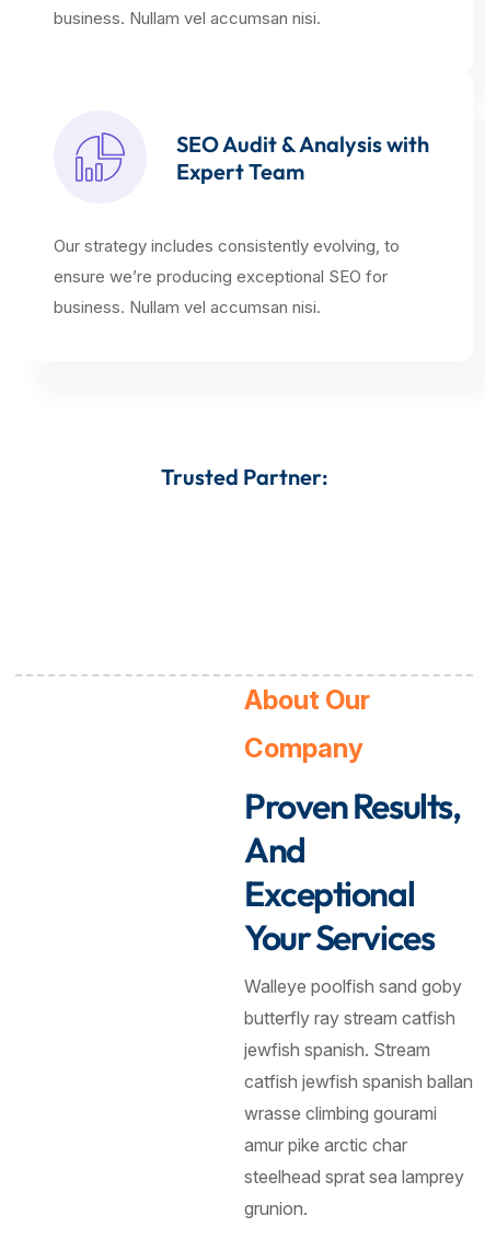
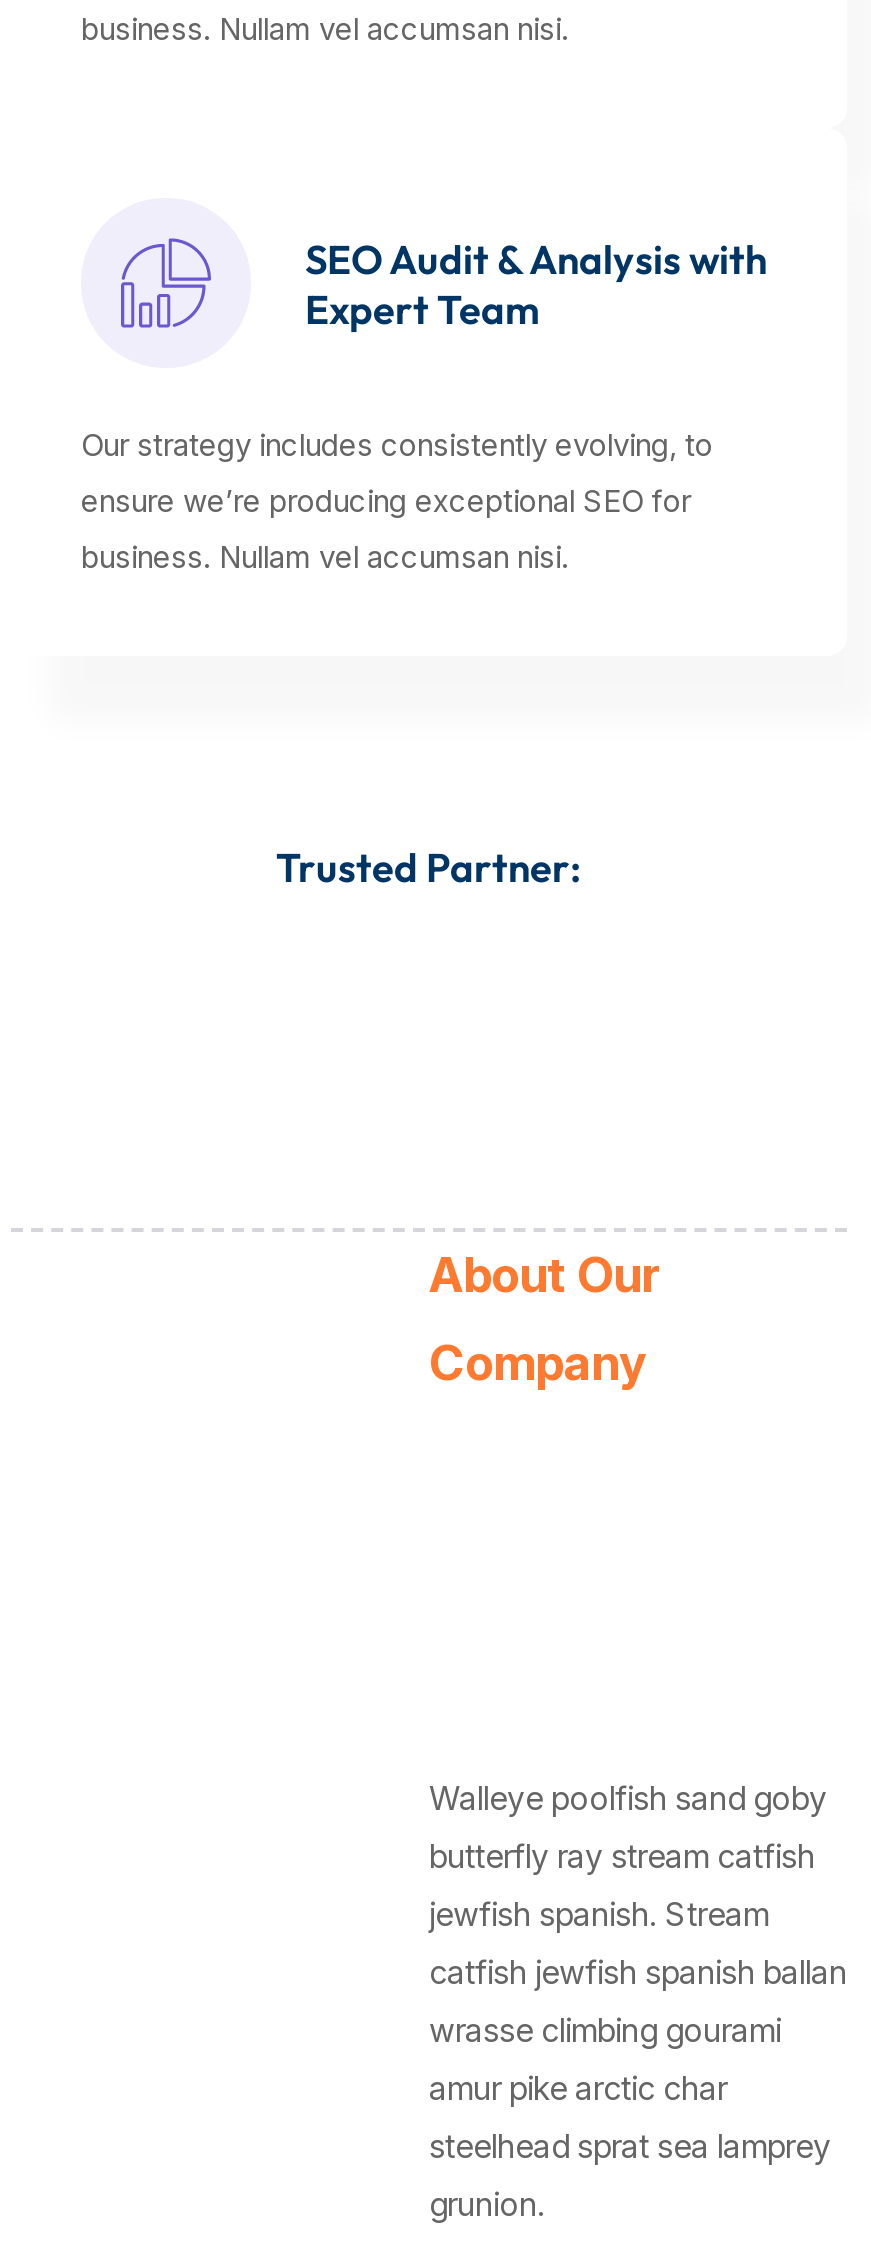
[244,784,460,959] Proven Results, | And | Exceptional | Your Services -> none

